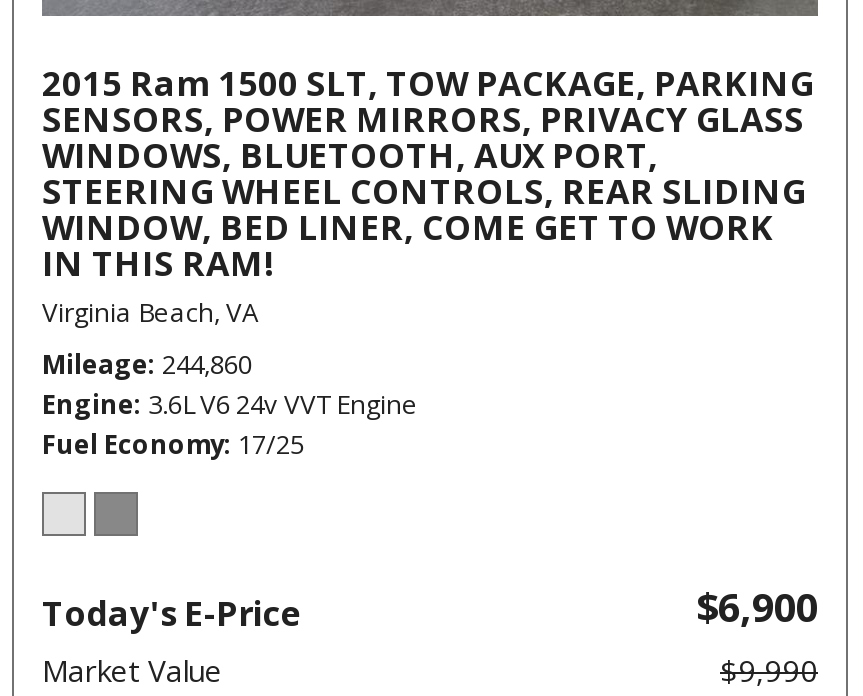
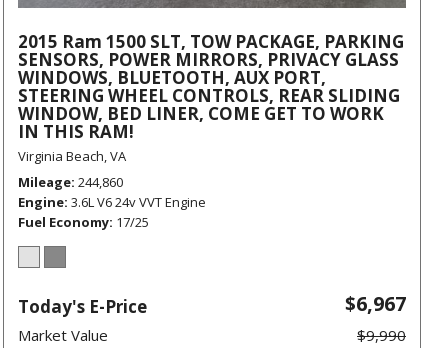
[696,579,818,633] $6,900 -> [345,290,406,317] $6,967

